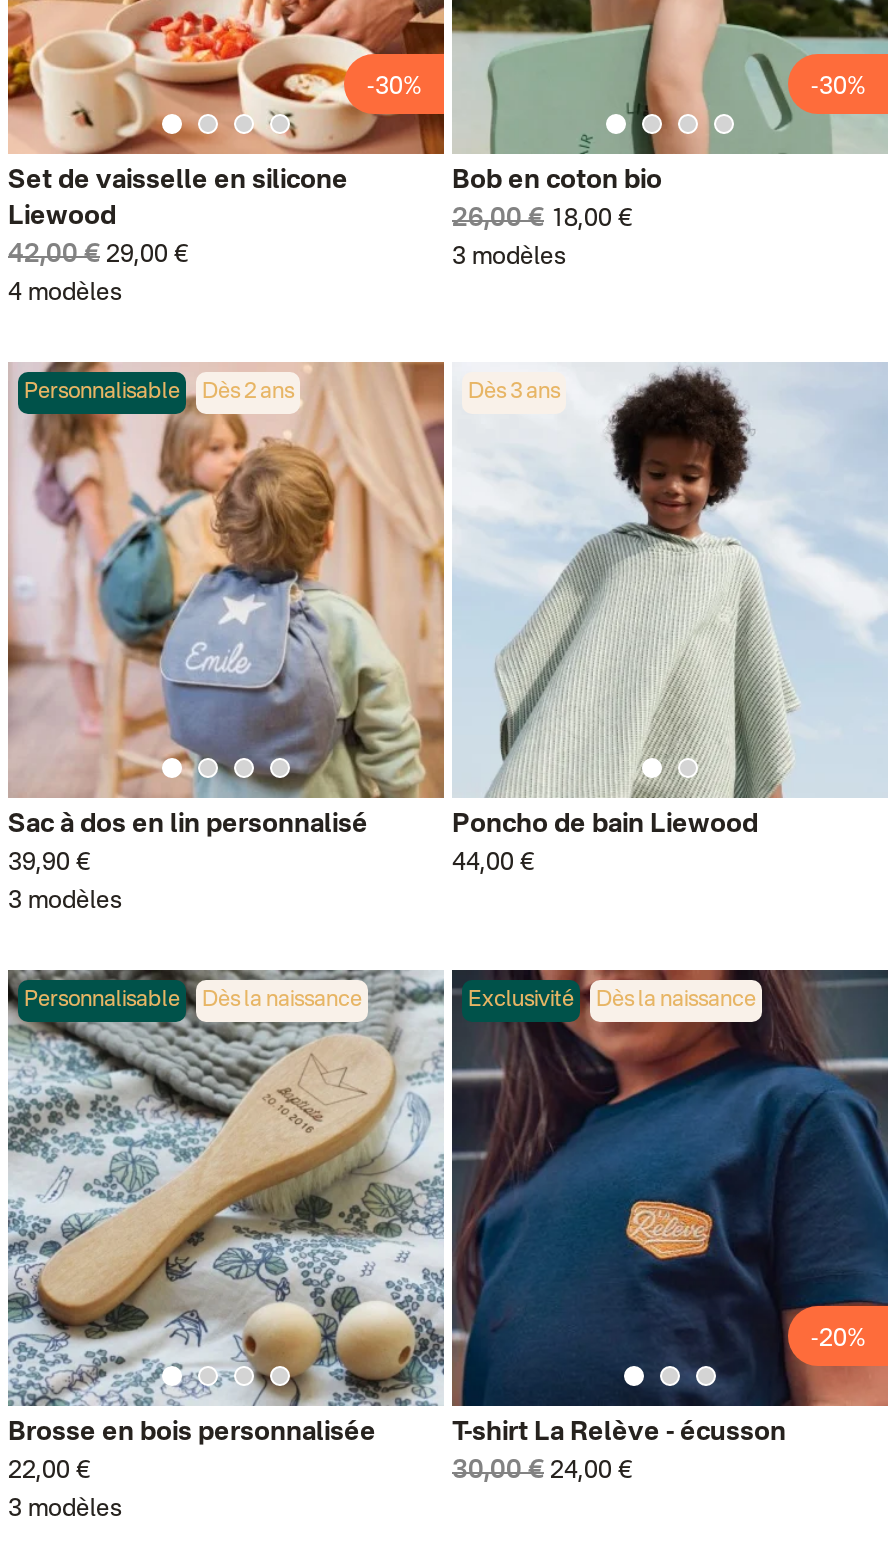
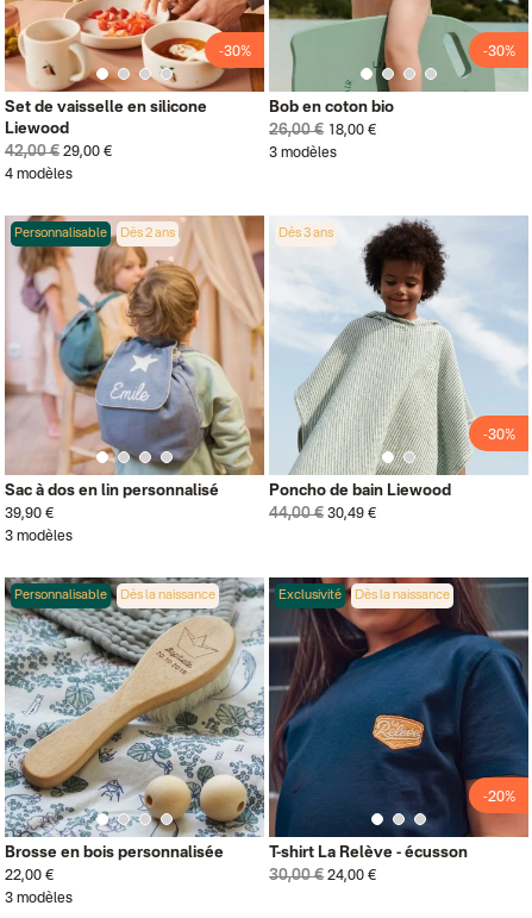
none -> [483,428,515,442] -30%
[452,852,534,876] 44,00 € -> [269,506,376,522] 44,00 € 30,49 €

